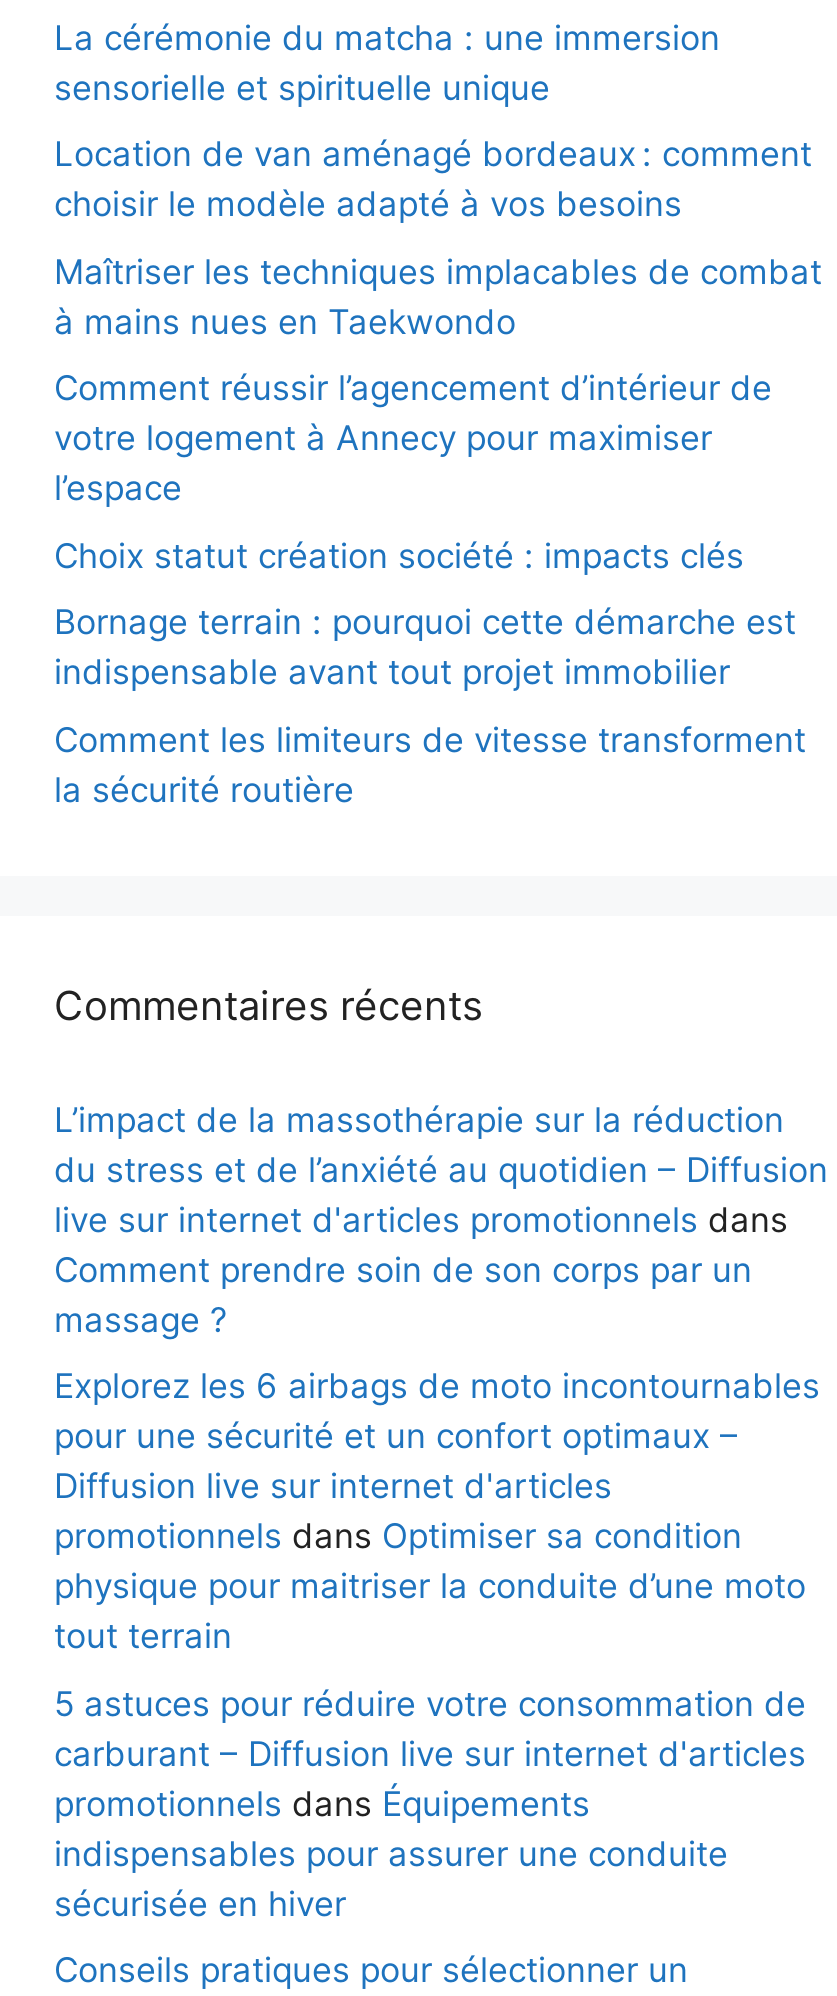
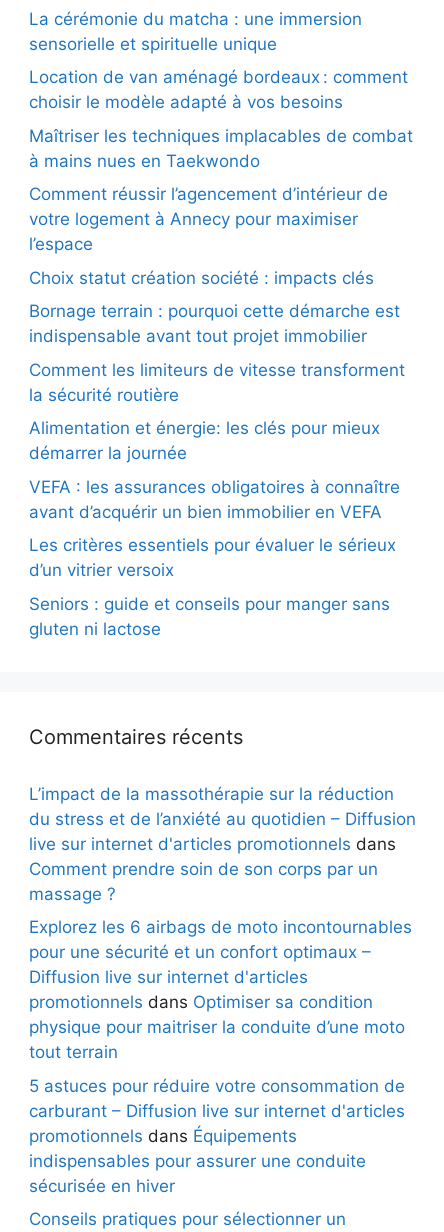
none -> [29,418,400,639] Alimentation et énergie: les clés pour mieux | démarrer la journée | VEFA : les assurances obligatoires à connaître | avant d’acquérir un bien immobilier en VEFA | Les critères essentiels pour évaluer le sérieux | d’un vitrier versoix | Seniors : guide et conseils pour manger sans | gluten ni lactose

